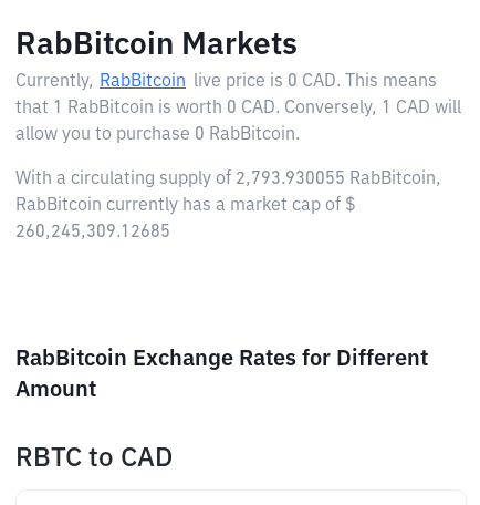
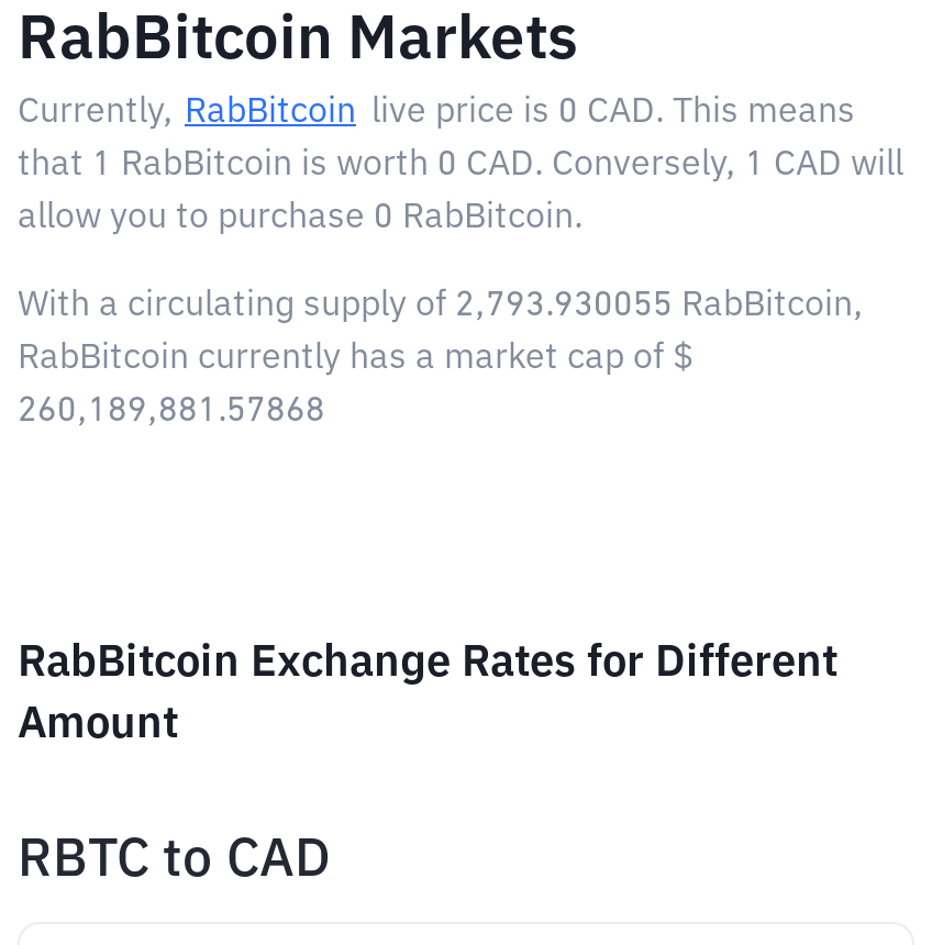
[15,224,170,241] 260,245,309.12685 -> [18,394,325,430] 260,189,881.57868

